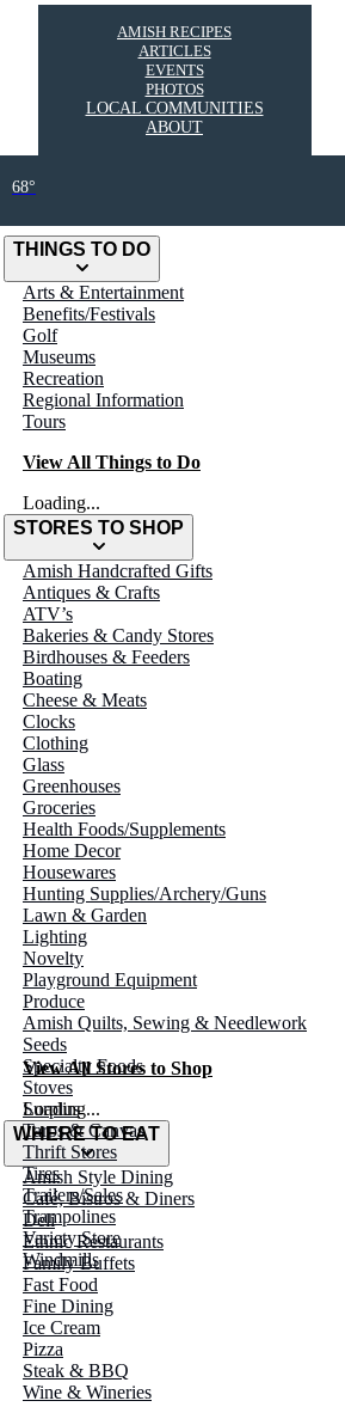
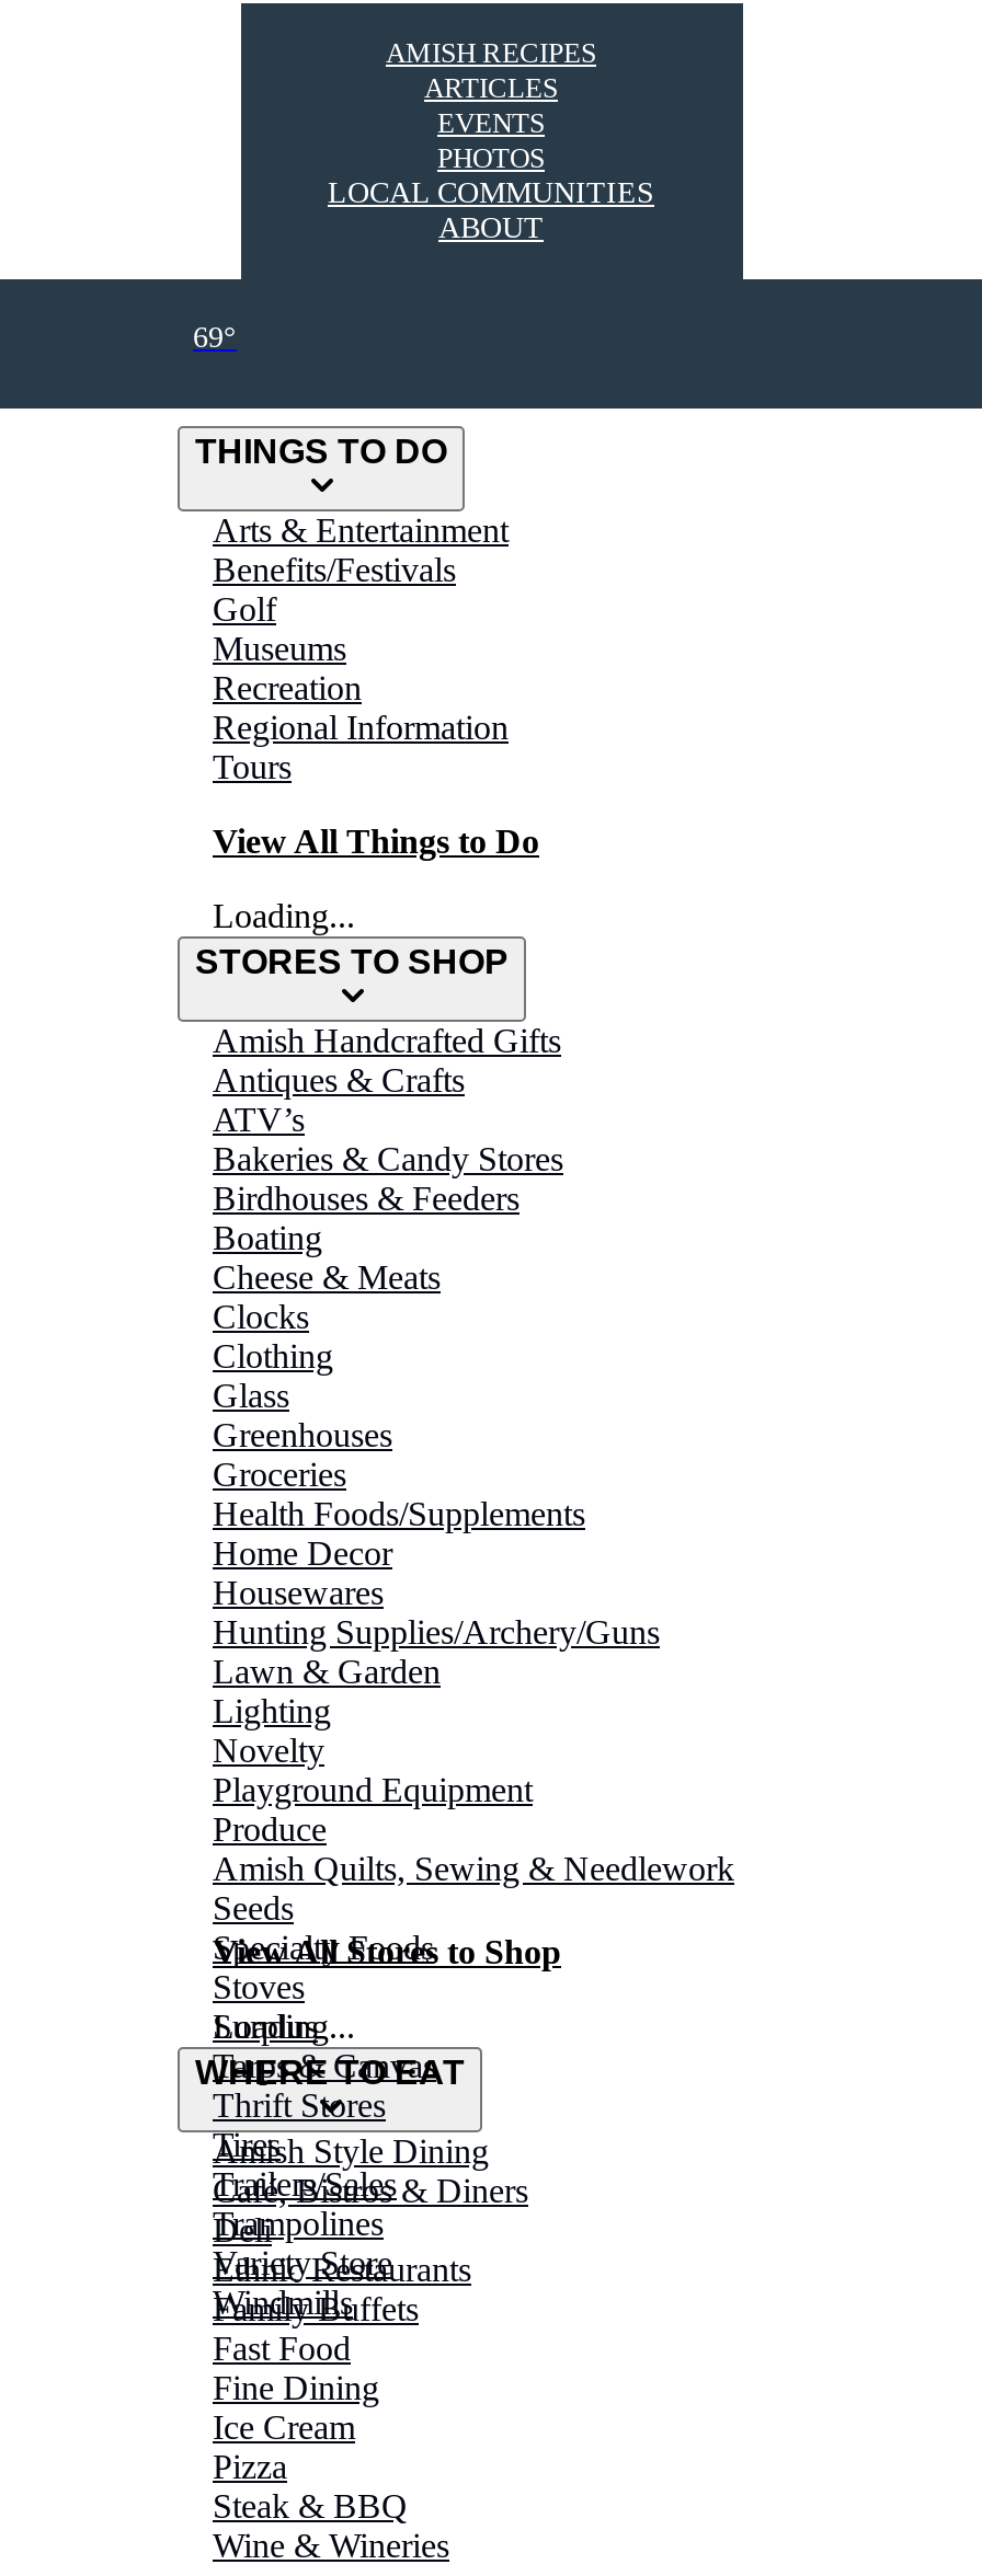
[12,178,36,196] 68° -> [193,321,237,354] 69°

